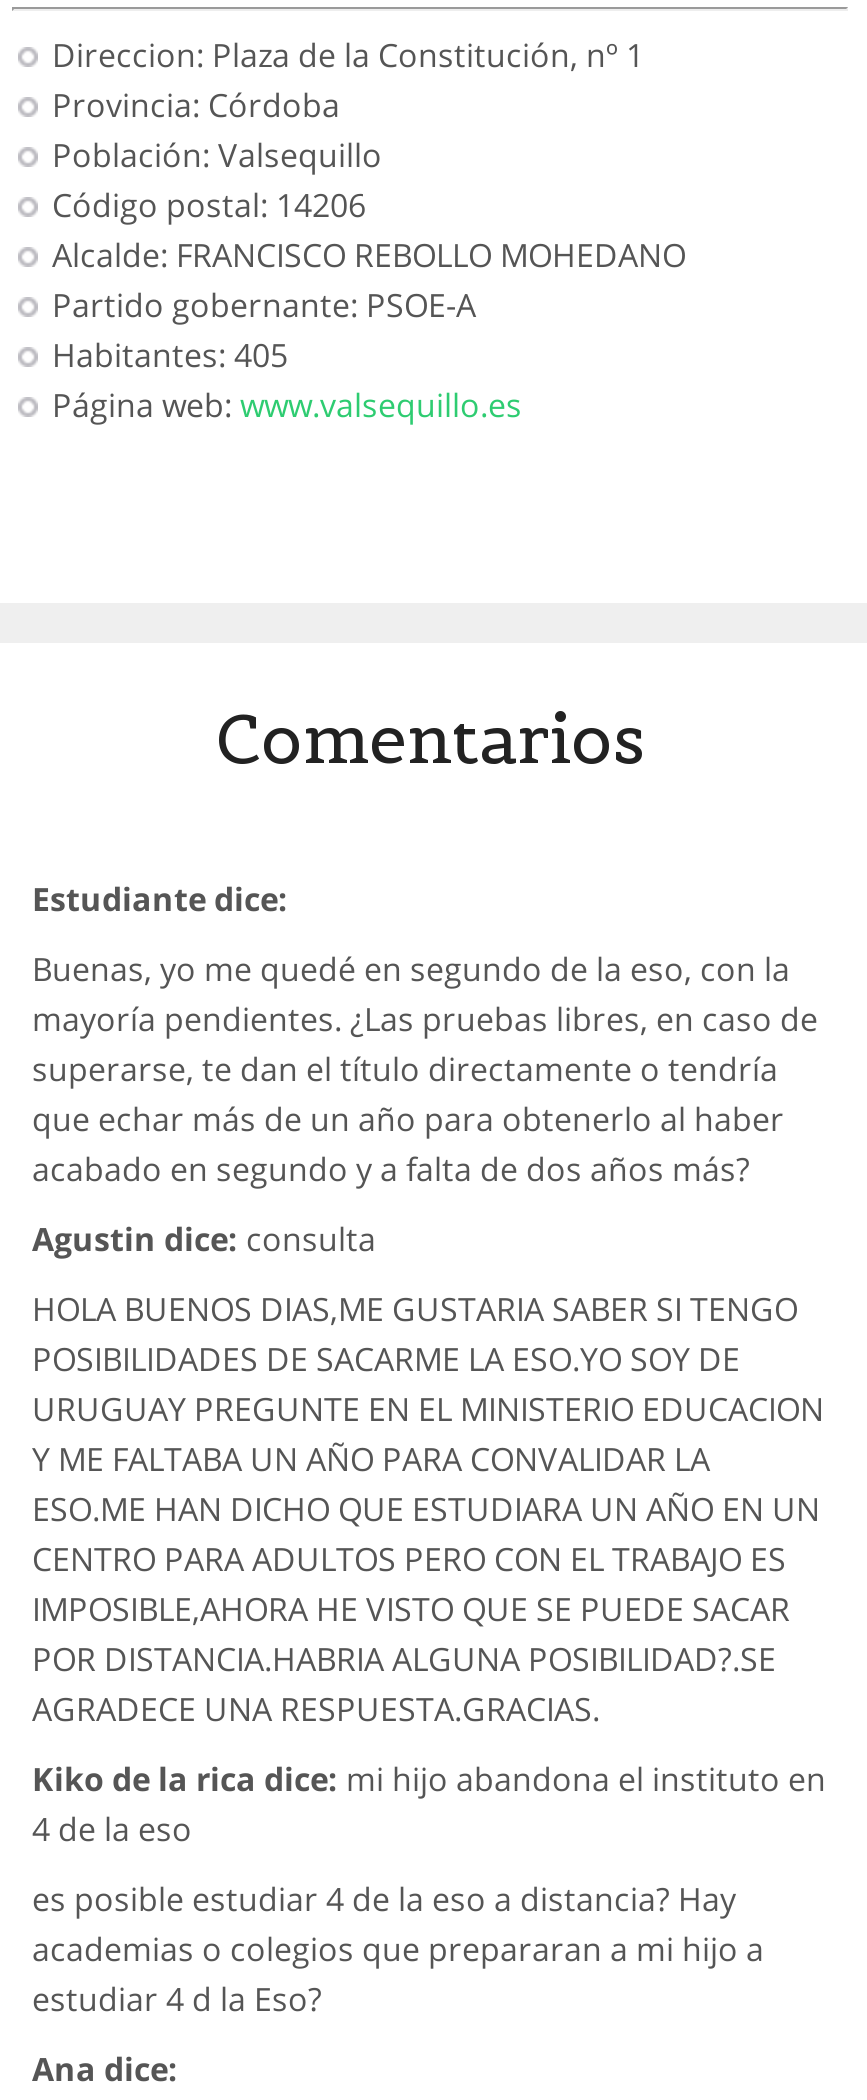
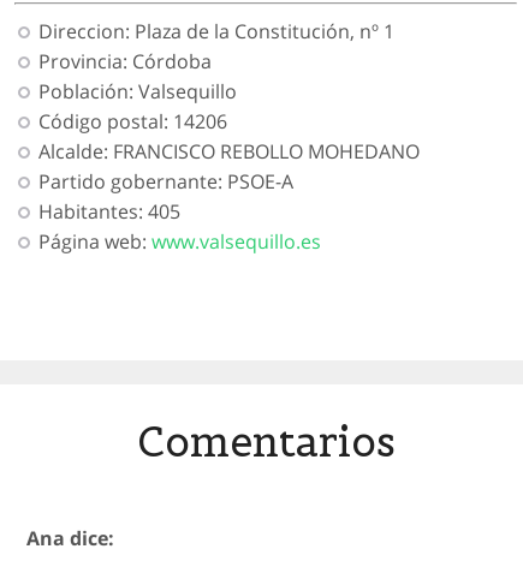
[32,877,826,2021] Estudiante dice: | Buenas, yo me quedé en segundo de la eso, con la | mayoría pendientes. ¿Las pruebas libres, en caso de | superarse, te dan el título directamente o tendría | que echar más de un año para obtenerlo al haber | acabado en segundo y a falta de dos años más? | Agustin dice: consulta | HOLA BUENOS DIAS,ME GUSTARIA SABER SI TENGO | POSIBILIDADES DE SACARME LA ESO.YO SOY DE | URUGUAY PREGUNTE EN EL MINISTERIO EDUCACION | Y ME FALTABA UN AÑO PARA CONVALIDAR LA | ESO.ME HAN DICHO QUE ESTUDIARA UN AÑO EN UN | CENTRO PARA ADULTOS PERO CON EL TRABAJO ES | IMPOSIBLE,AHORA HE VISTO QUE SE PUEDE SACAR | POR DISTANCIA.HABRIA ALGUNA POSIBILIDAD?.SE | AGRADECE UNA RESPUESTA.GRACIAS. | Kiko de la rica dice: mi hijo abandona el instituto en | 4 de la eso | es posible estudiar 4 de la eso a distancia? Hay | academias o colegios que prepararan a mi hijo a | estudiar 4 d la Eso? -> none

